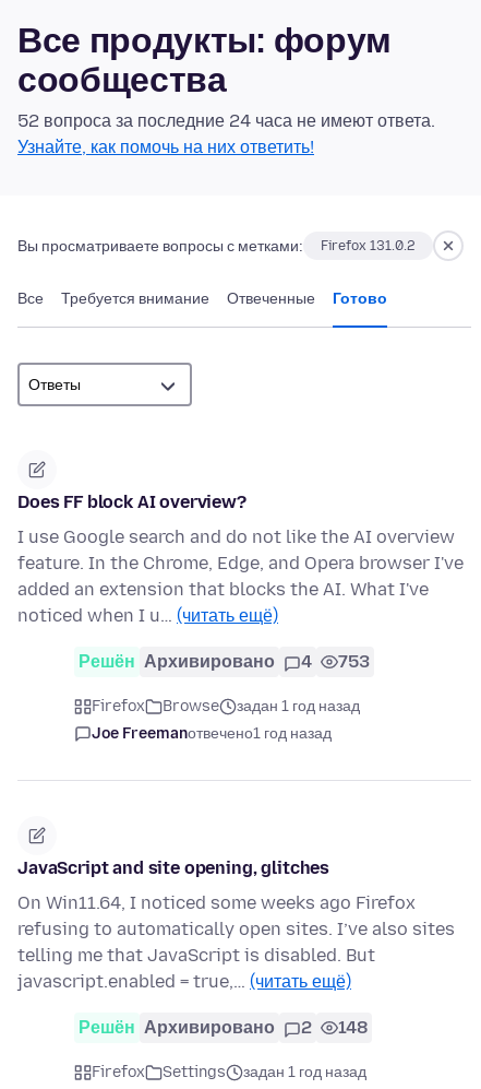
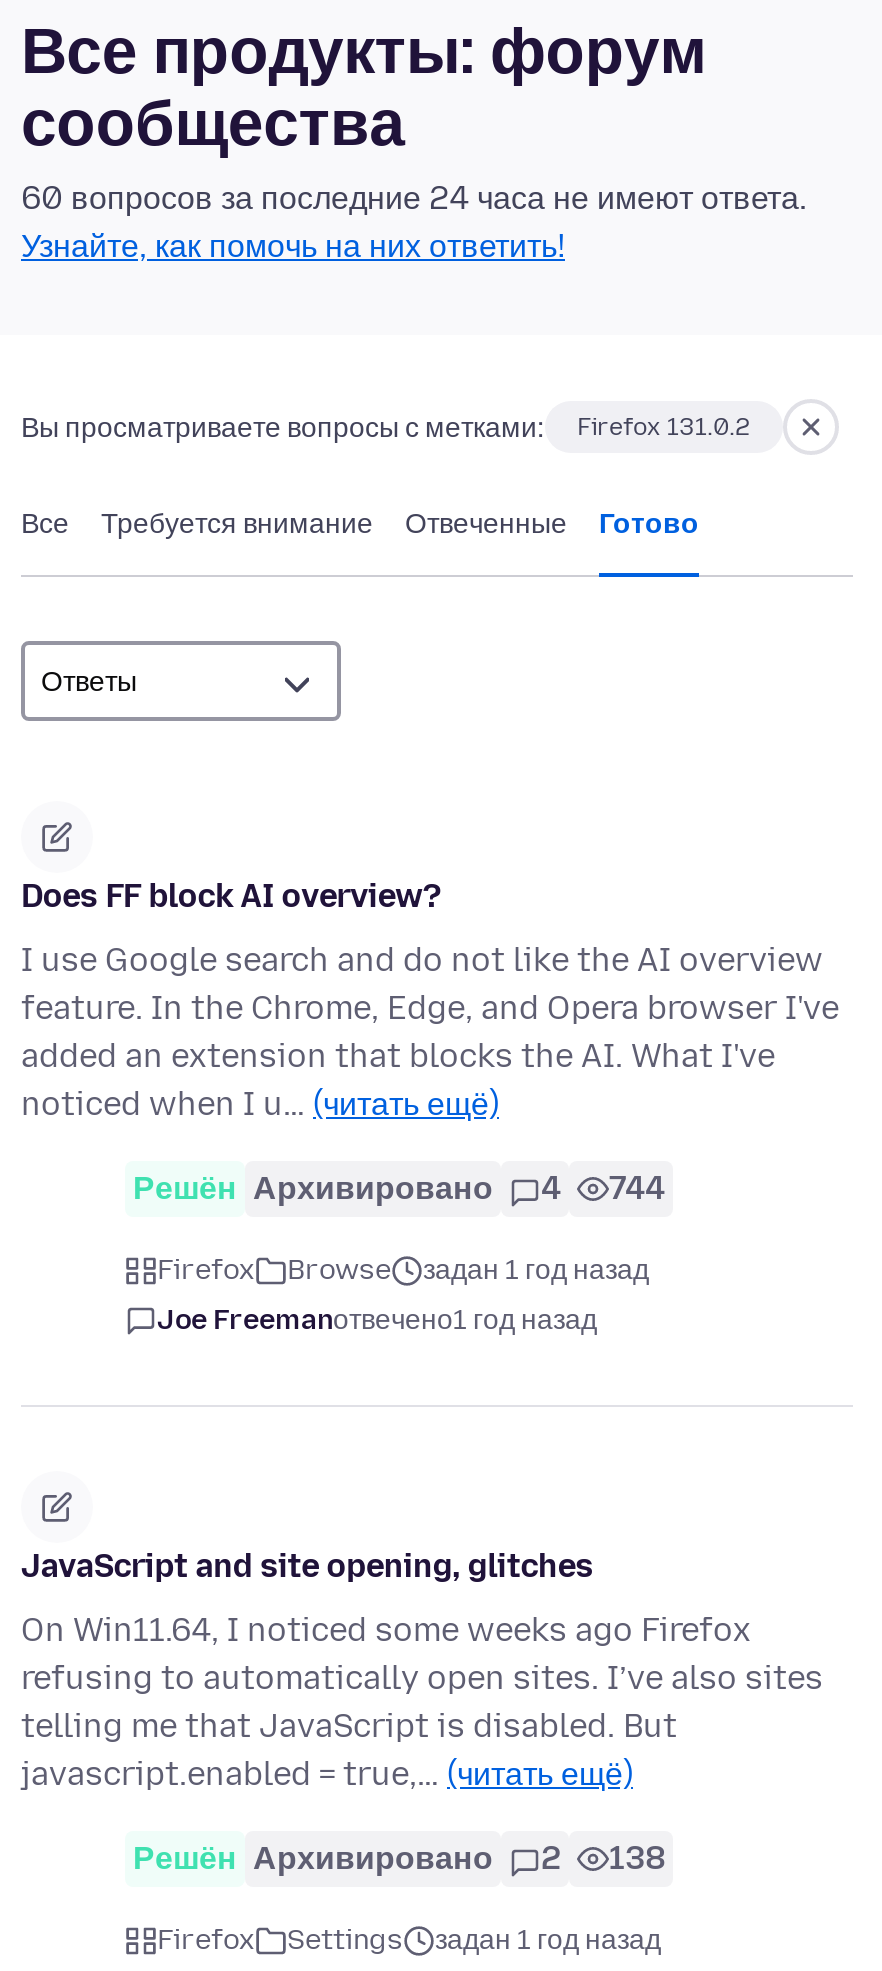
[17,111,435,132] 52 вопроса за последние 24 часа не имеют ответа. -> [21,180,807,218] 60 вопросов за последние 24 часа не имеют ответа.
[79,652,370,672] Решён Архивировано 4 753 -> [133,1170,665,1208] Решён Архивировано 4 744
[79,1017,368,1038] Решён Архивировано 2 148 -> [133,1840,665,1878] Решён Архивировано 2 138

